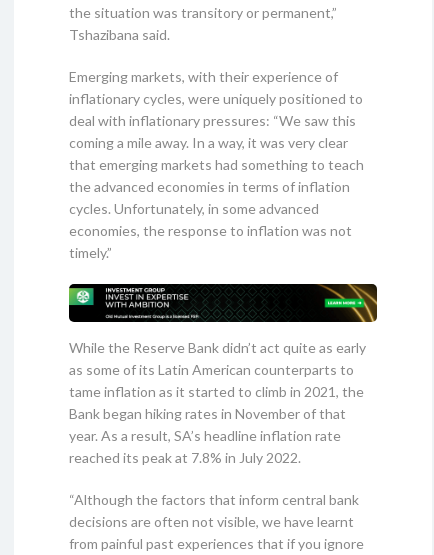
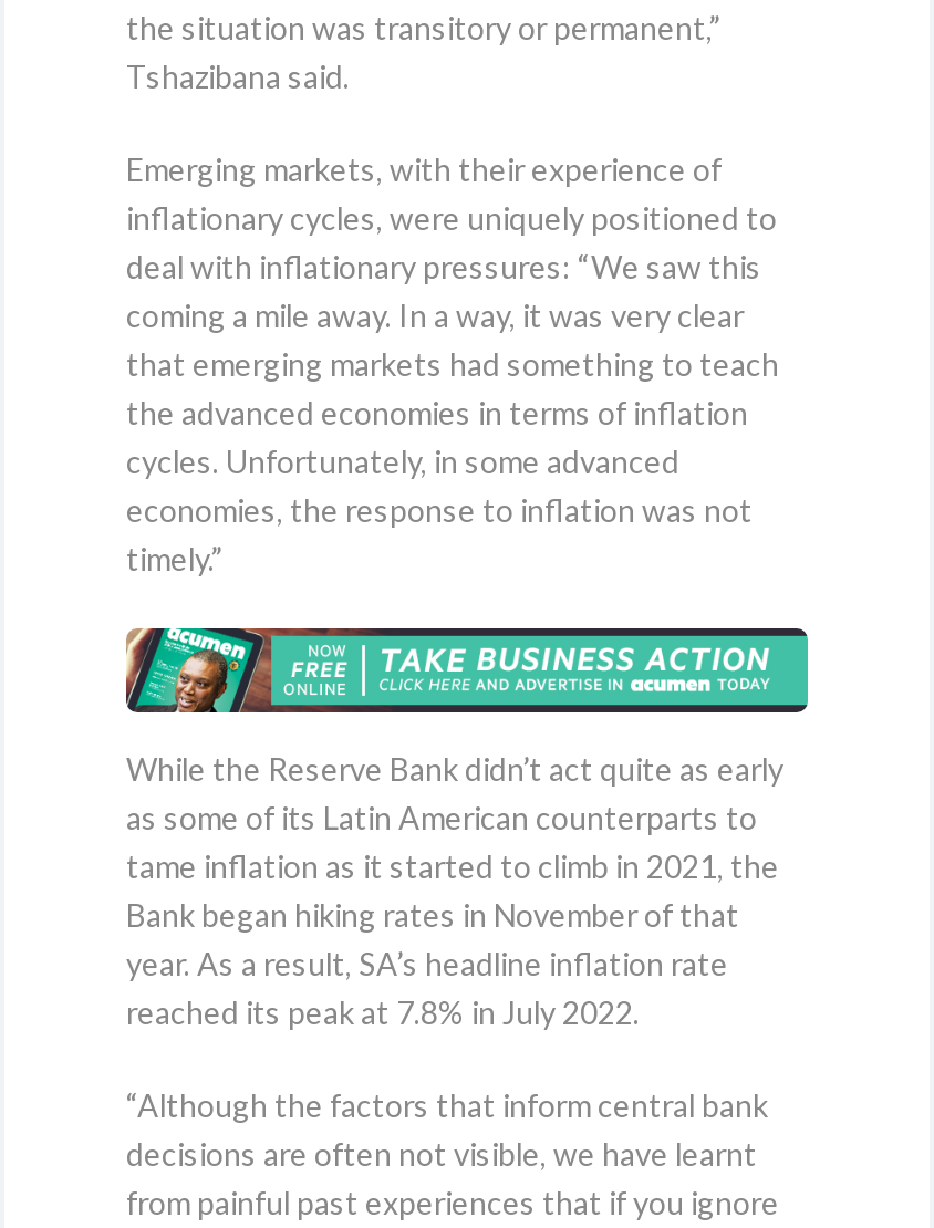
[68,283,378,323] [image] -> [124,626,810,715] [image]

